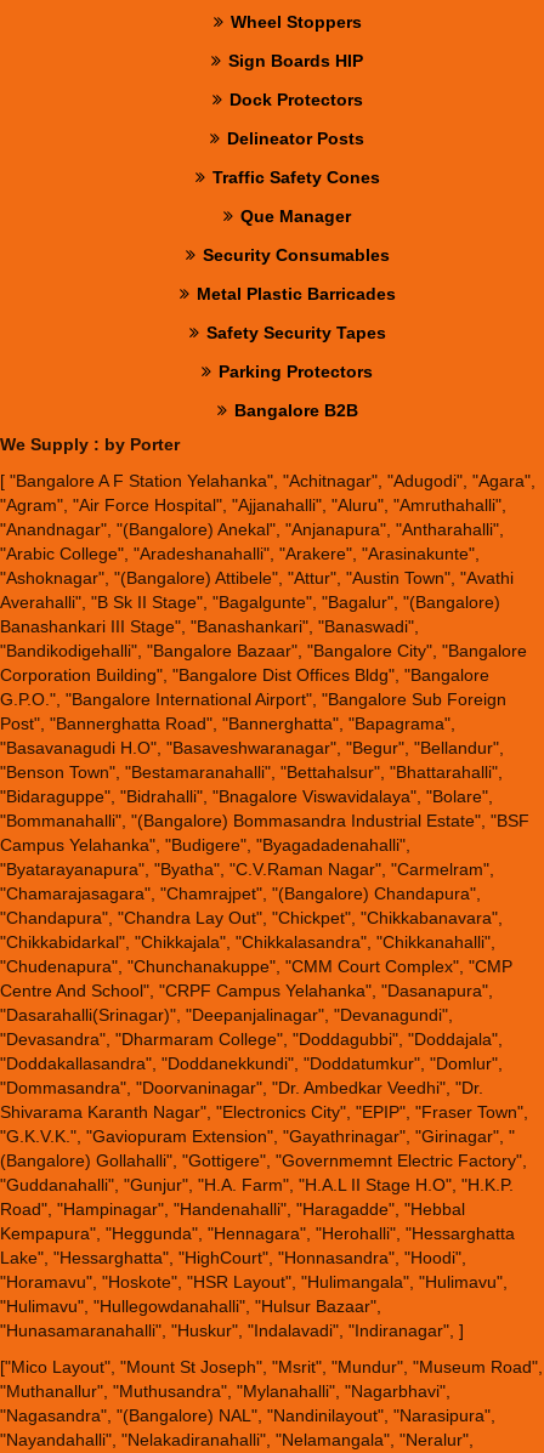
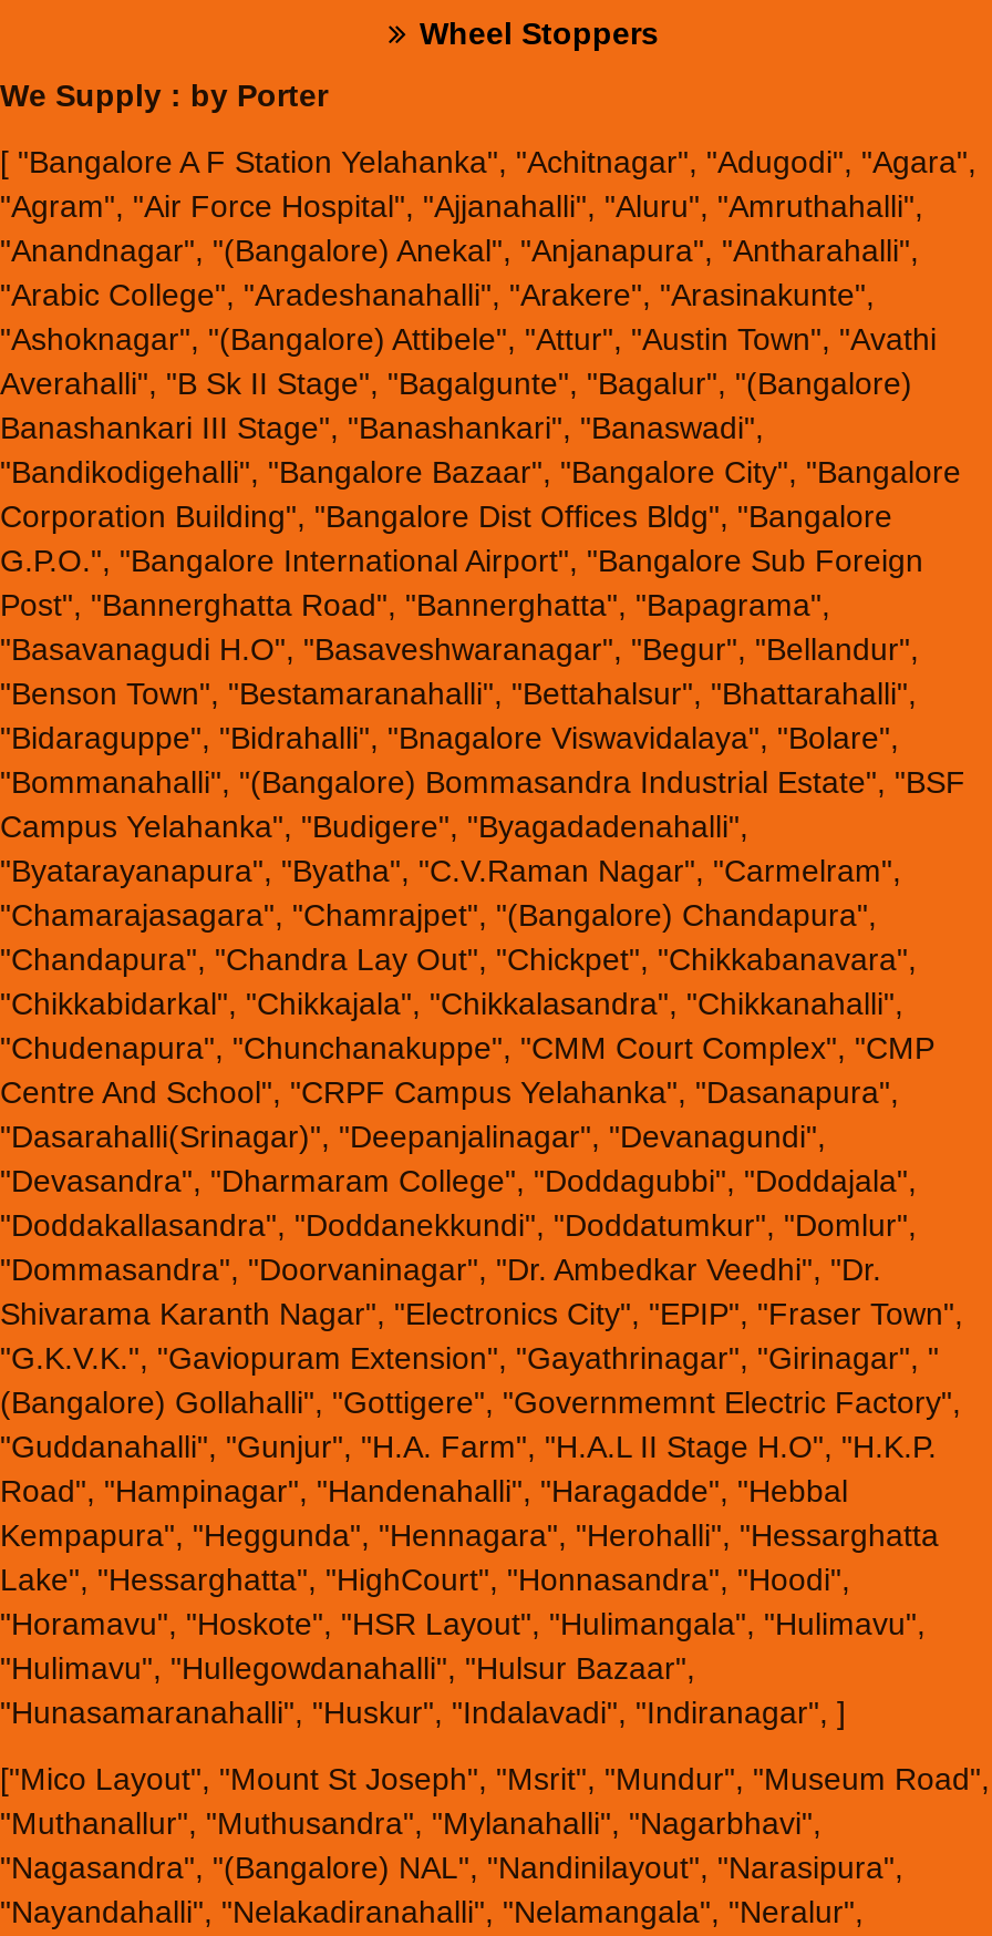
[196,51,395,420] Sign Boards HIP | Dock Protectors | Delineator Posts | Traffic Safety Cones | Que Manager | Security Consumables | Metal Plastic Barricades | Safety Security Tapes | Parking Protectors | Bangalore B2B -> none

